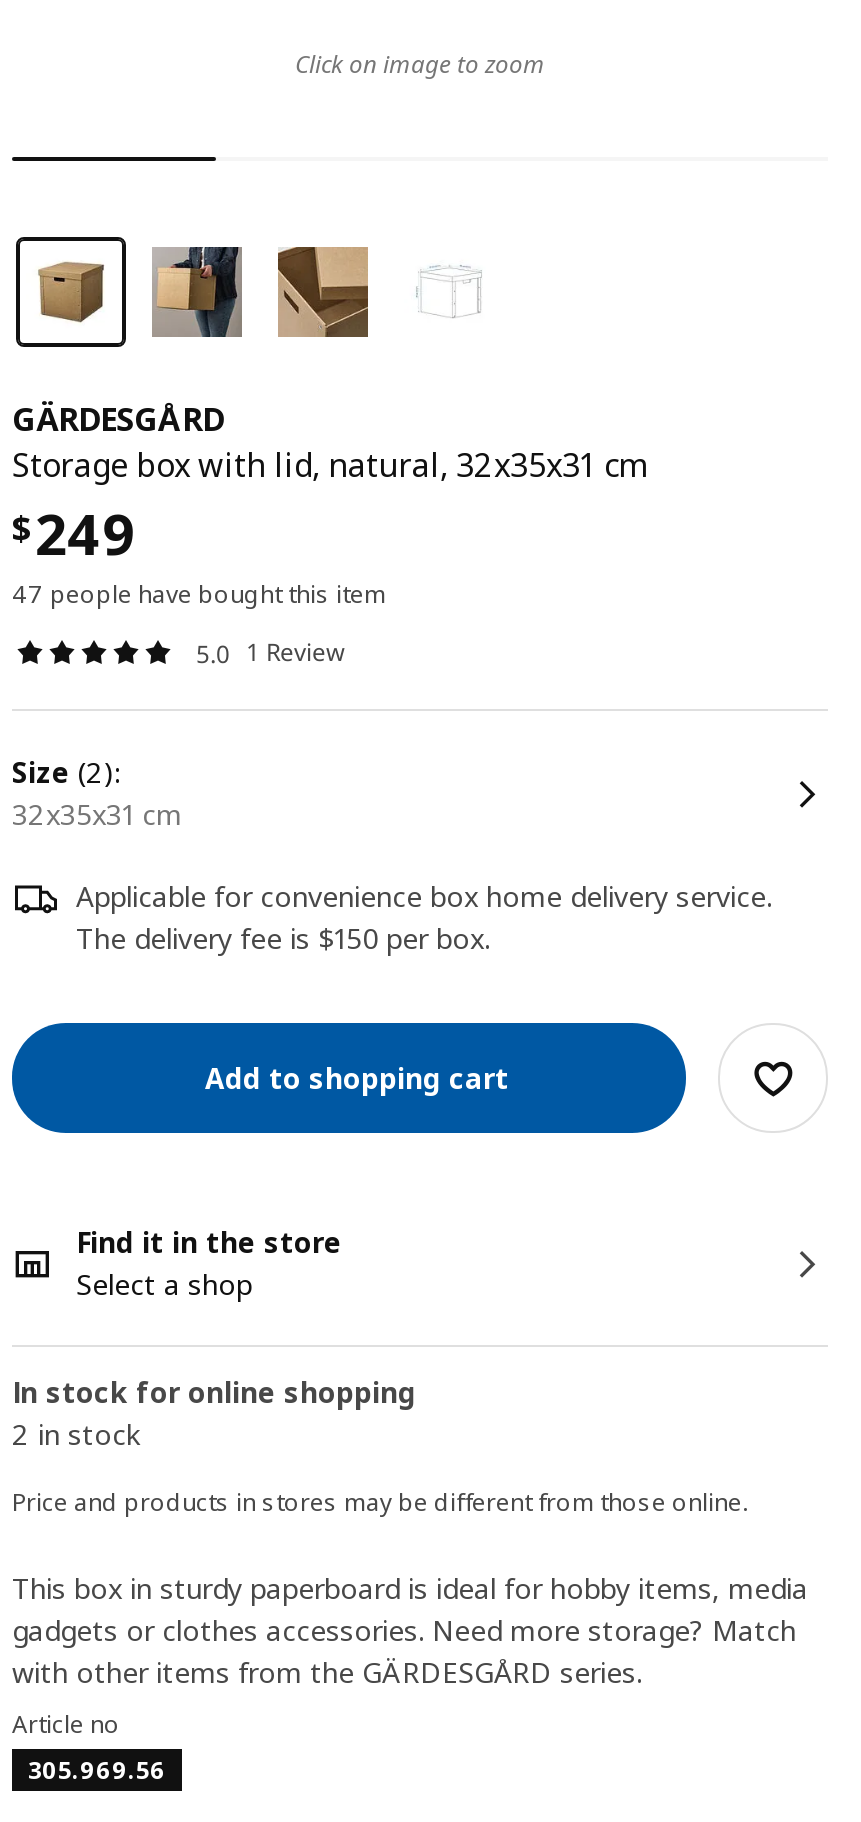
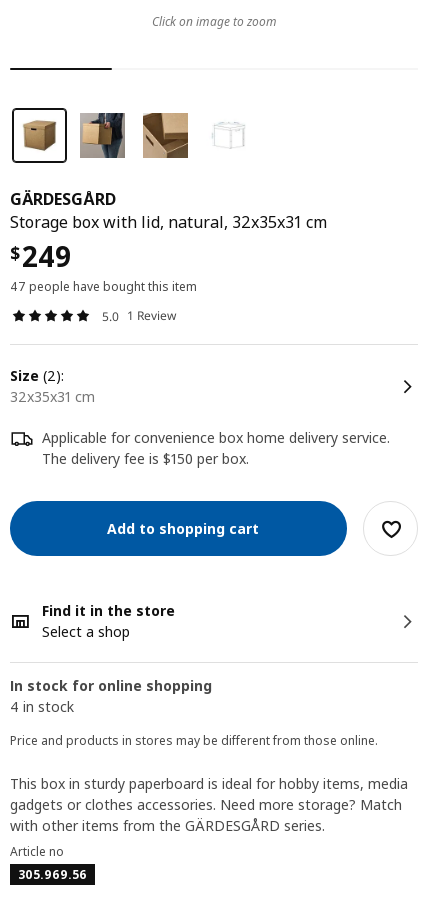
[12,1415,140,1453] 2 in stock -> [10,697,74,716] 4 in stock

